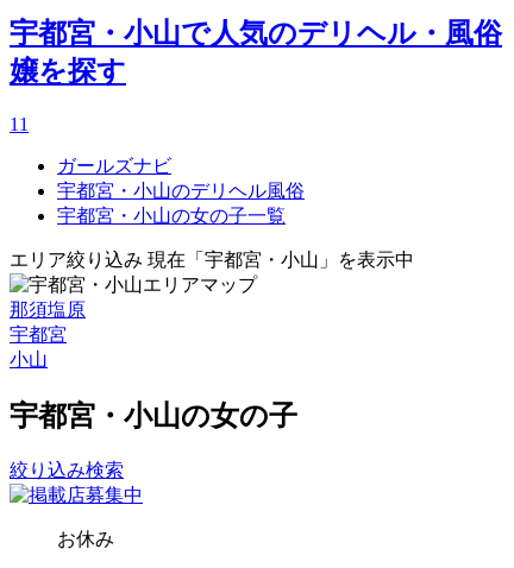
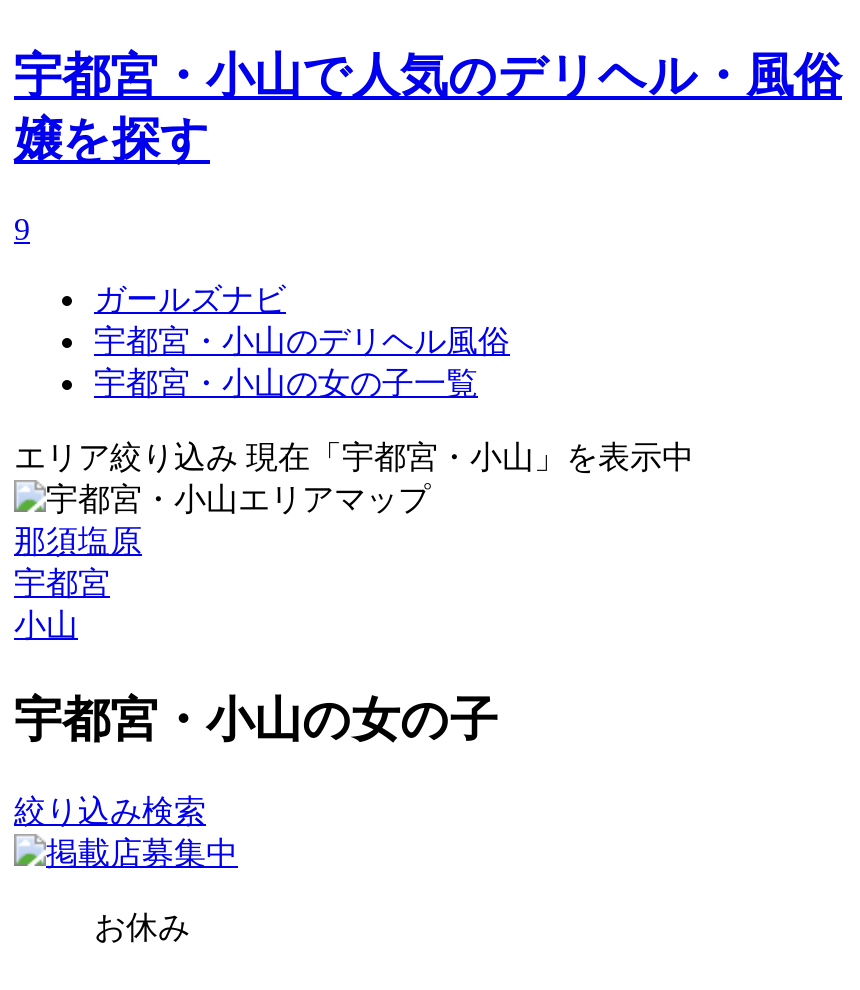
[10,114,29,134] 11 -> [14,212,30,246] 9

